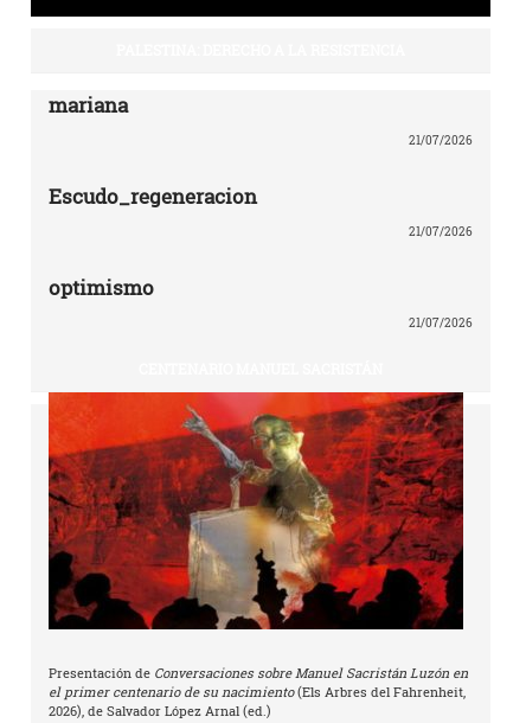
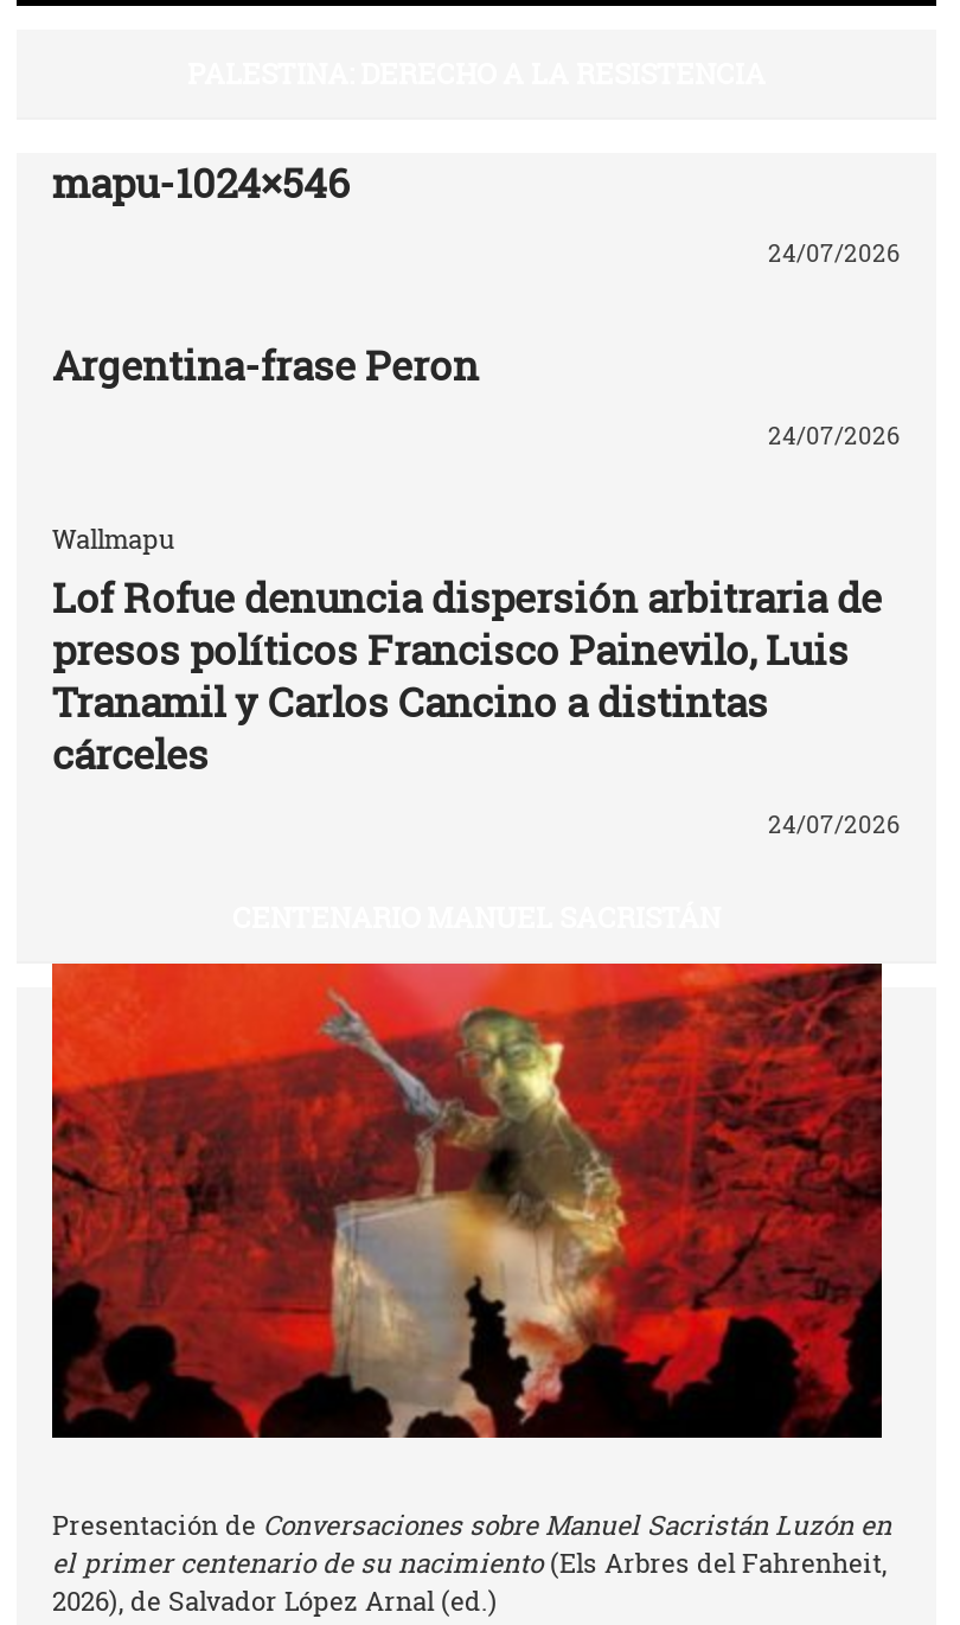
[49,91,128,118] mariana -> [52,155,351,209] mapu-1024×546
[409,133,473,149] 21/07/2026 -> [768,239,901,270] 24/07/2026
[49,182,257,210] Escudo_regeneracion -> [52,337,479,392] Argentina-frase Peron
[409,224,473,240] 21/07/2026 -> [768,421,901,452] 24/07/2026
[49,274,154,301] optimismo -> [52,520,882,781] Wallmapu | Lof Rofue denuncia dispersión arbitraria de | presos políticos Francisco Painevilo, Luis | Tranamil y Carlos Cancino a distintas | cárceles
[409,316,473,331] 21/07/2026 -> [768,810,901,841] 24/07/2026

